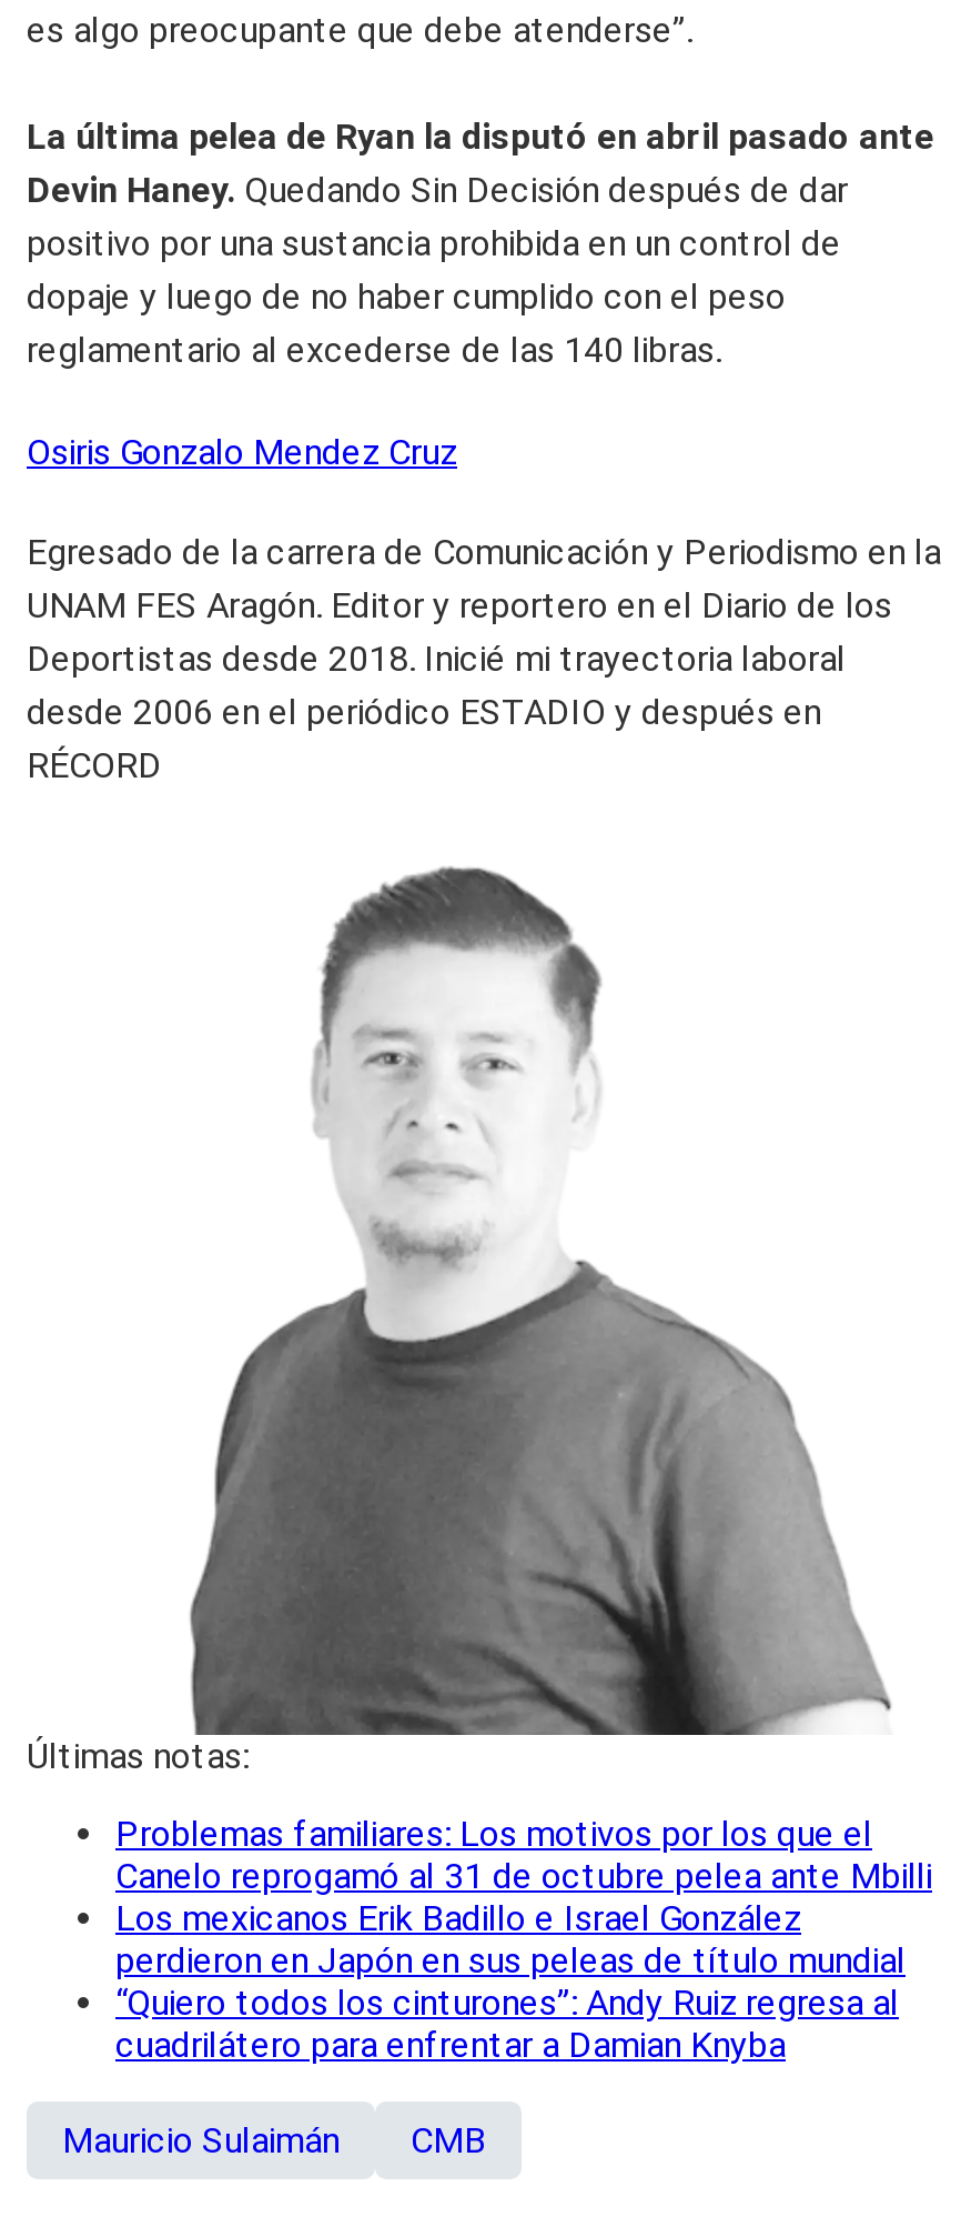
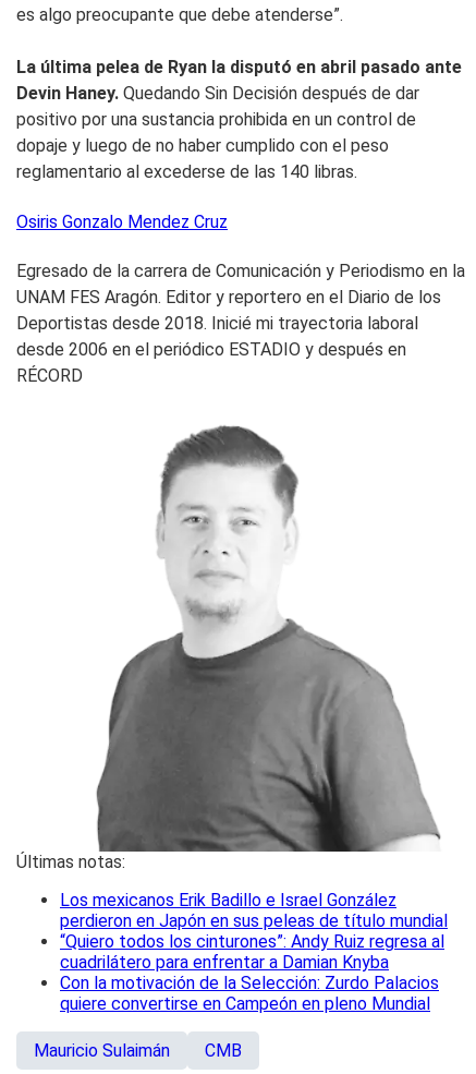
[115,1812,932,1897] Problemas familiares: Los motivos por los que el | Canelo reprogamó al 31 de octubre pelea ante Mbilli -> none
moved [115,1897,906,2066] -> [60,890,448,972]: Los mexicanos Erik Badillo e Israel González | perdieron en Japón en sus peleas de título mundial | “Quiero todos los cinturones”: Andy Ruiz regresa al | cuadrilátero para enfrentar a Damian Knyba
none -> [60,972,439,1014] Con la motivación de la Selección: Zurdo Palacios | quiere convertirse en Campeón en pleno Mundial

